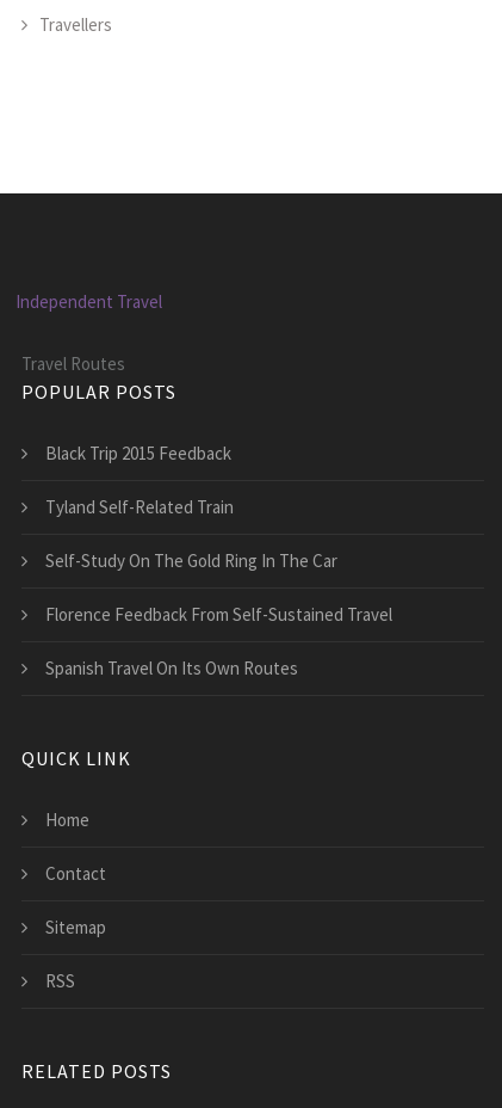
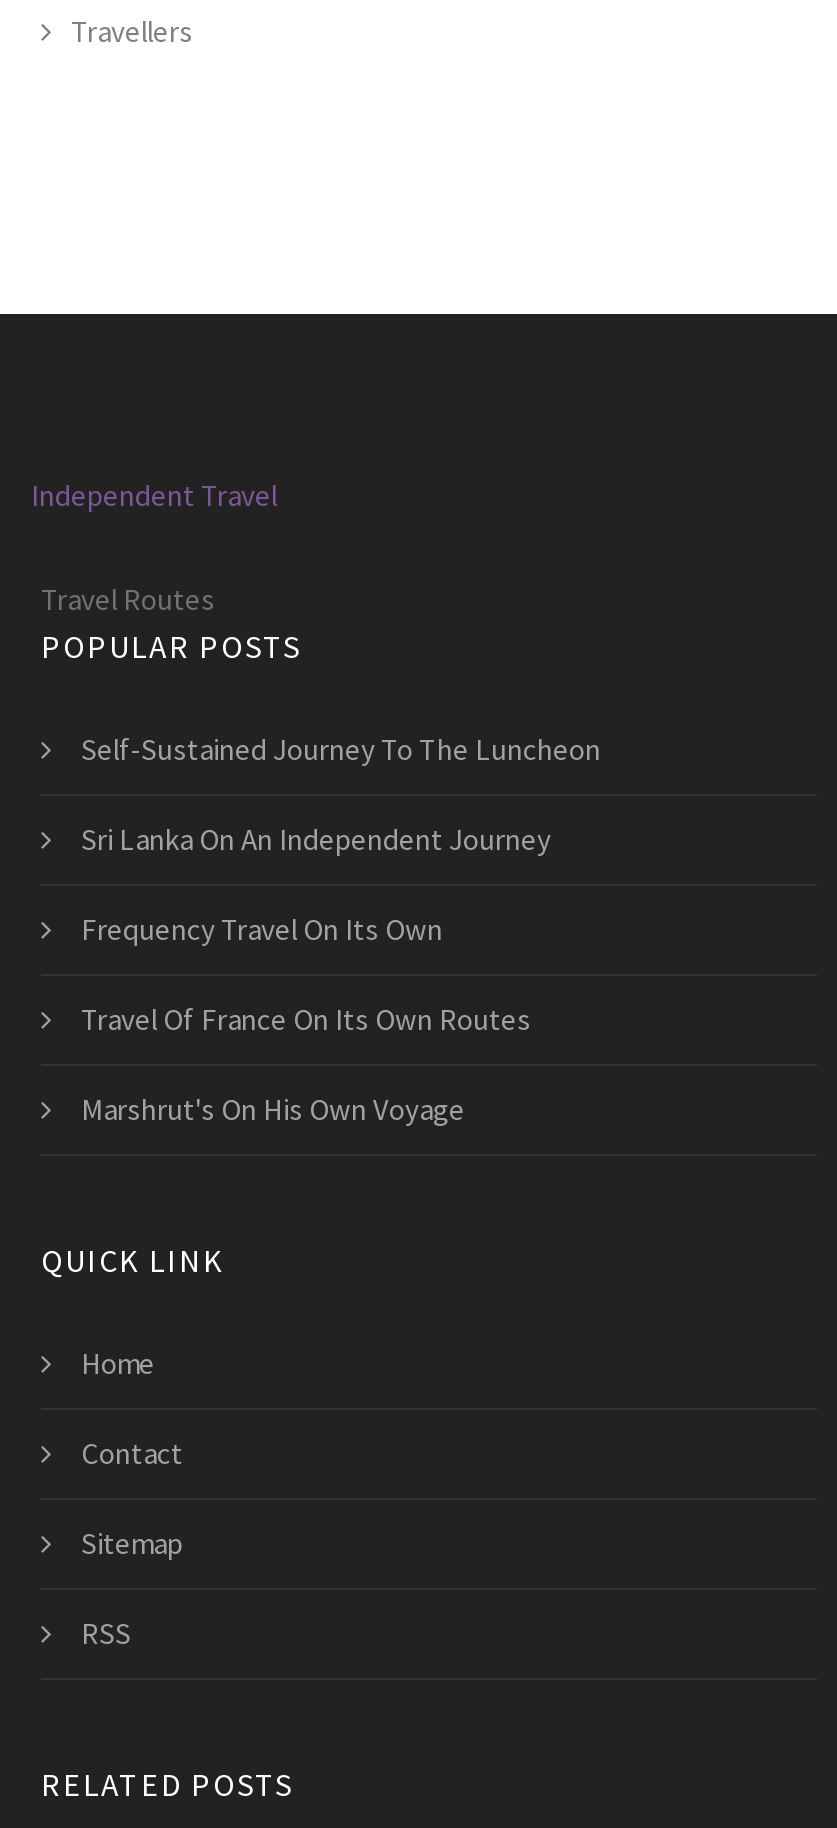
[45,442,231,465] Black Trip 2015 Feedback -> [81,730,601,768] Self-Sustained Journey To The Luncheon
[45,496,234,518] Tyland Self-Related Train -> [81,820,551,858] Sri Lanka On An Independent Journey
[45,549,337,572] Self-Study On The Gold Ring In The Car -> [81,910,443,948] Frequency Travel On Its Own
[45,603,392,626] Florence Feedback From Self-Sustained Travel -> [81,1000,531,1038] Travel Of France On Its Own Routes
[45,657,298,680] Spanish Travel On Its Own Routes -> [81,1090,465,1128] Marshrut's On His Own Voyage

